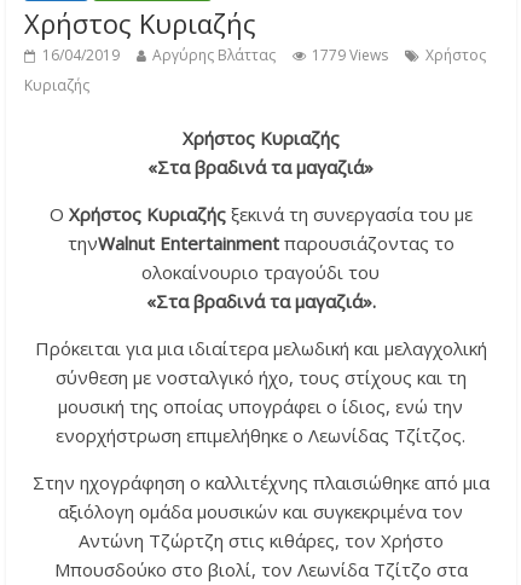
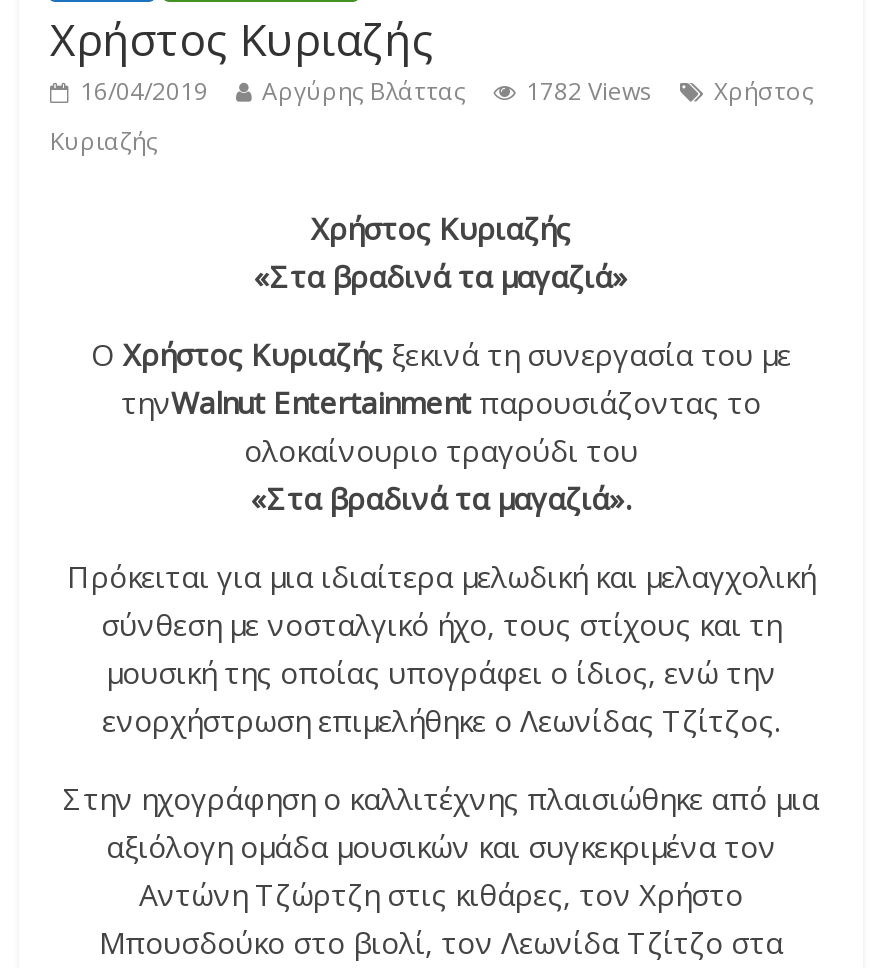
[43,45,486,66] 16/04/2019 Αργύρης Βλάττας 1779 Views Χρήστος -> [80,74,814,108] 16/04/2019 Αργύρης Βλάττας 1782 Views Χρήστος

